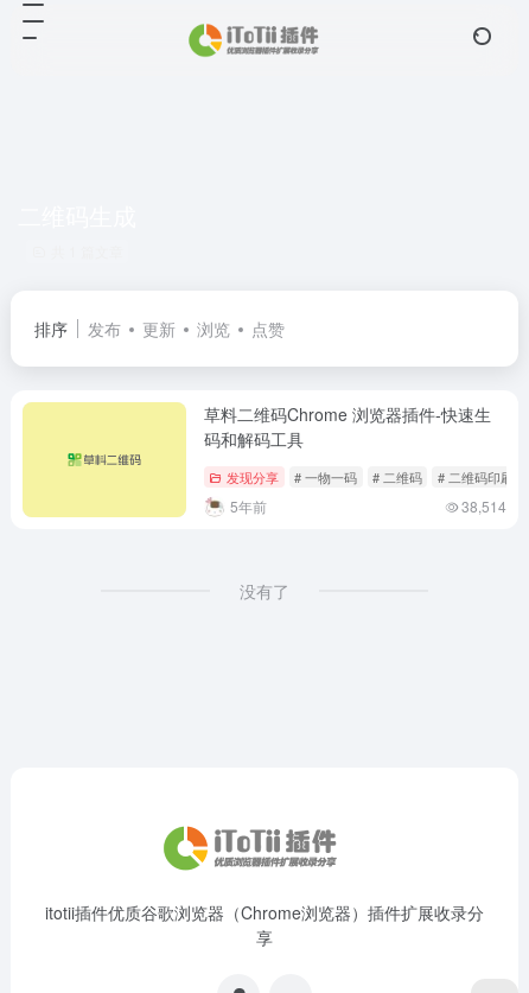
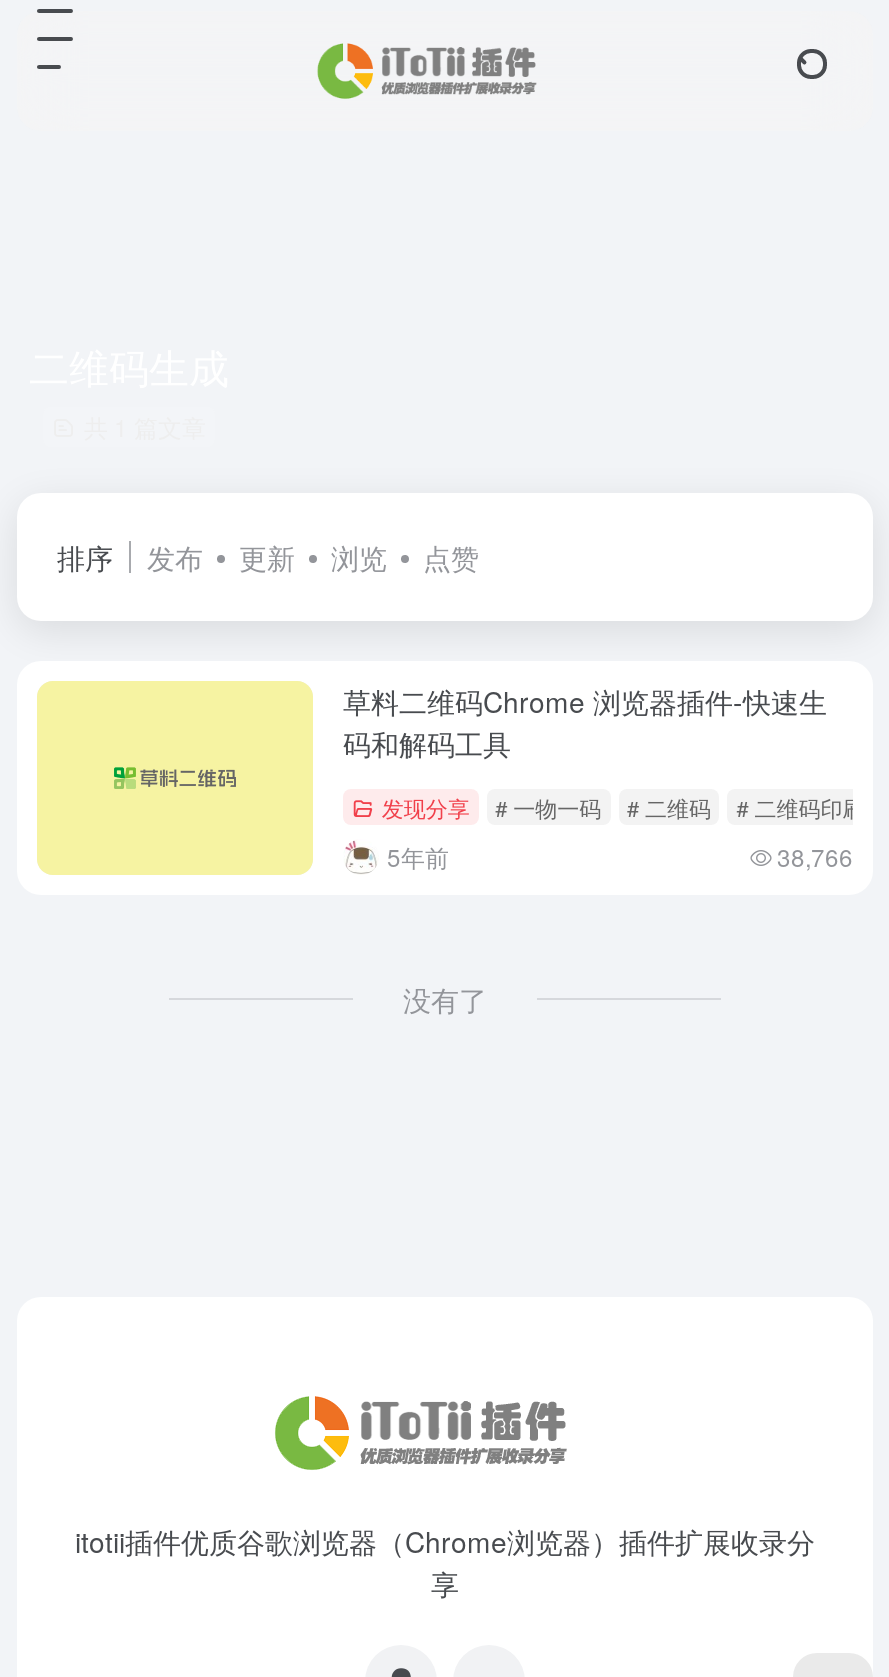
[461,495,506,516] 38,514 -> [777,838,853,872] 38,766

